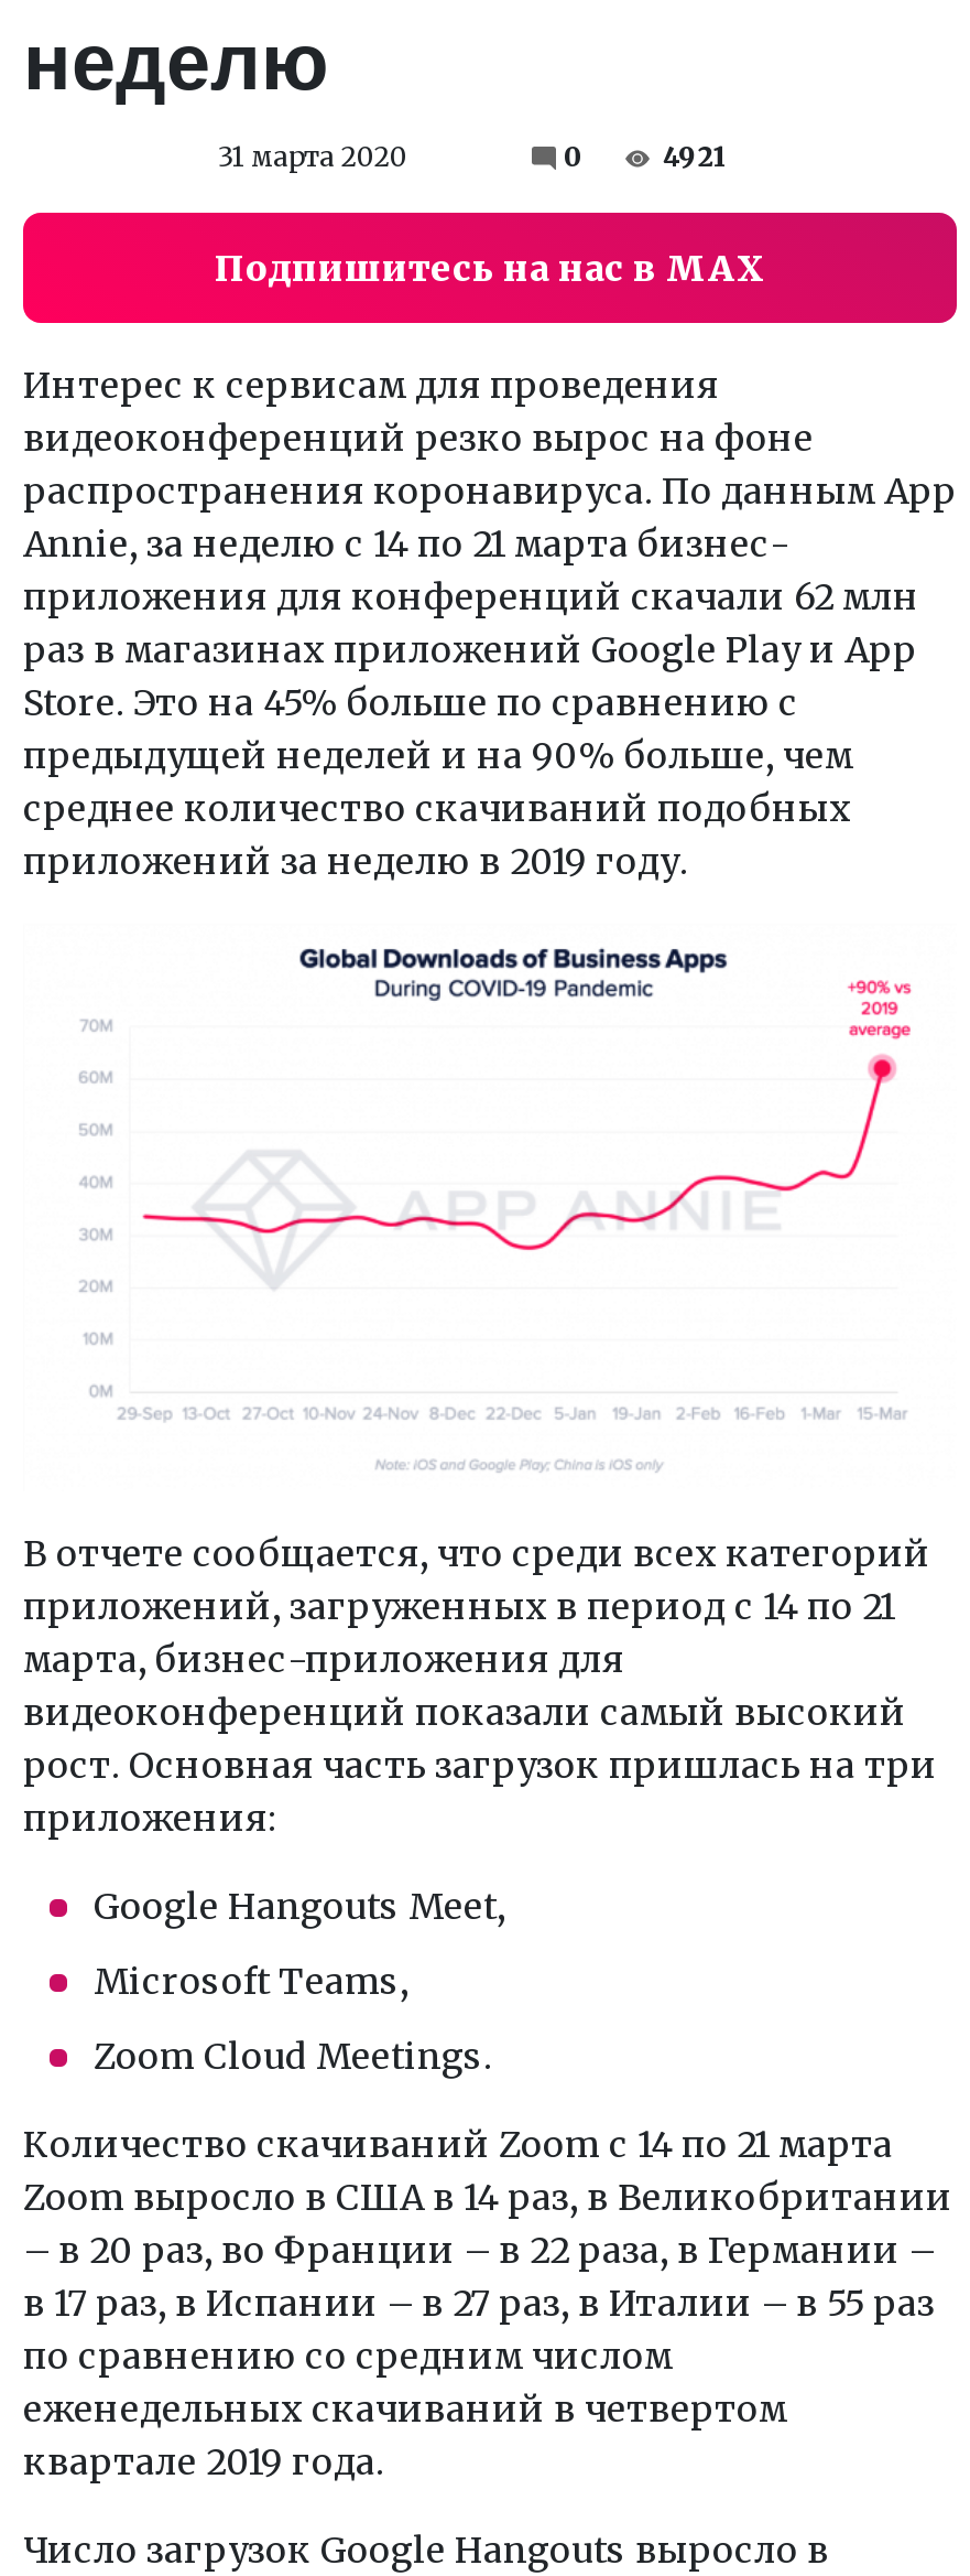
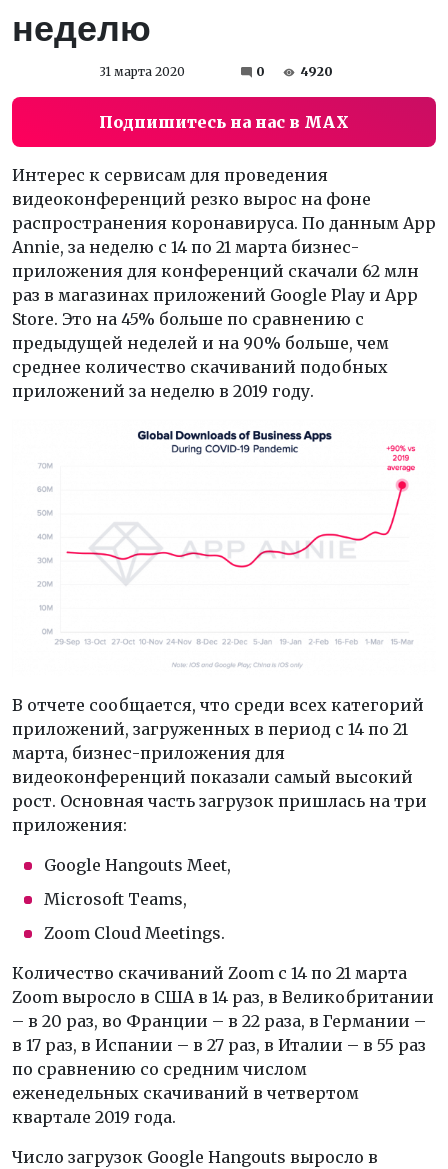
[663,140,727,173] 4921 -> [301,64,333,79] 4920

